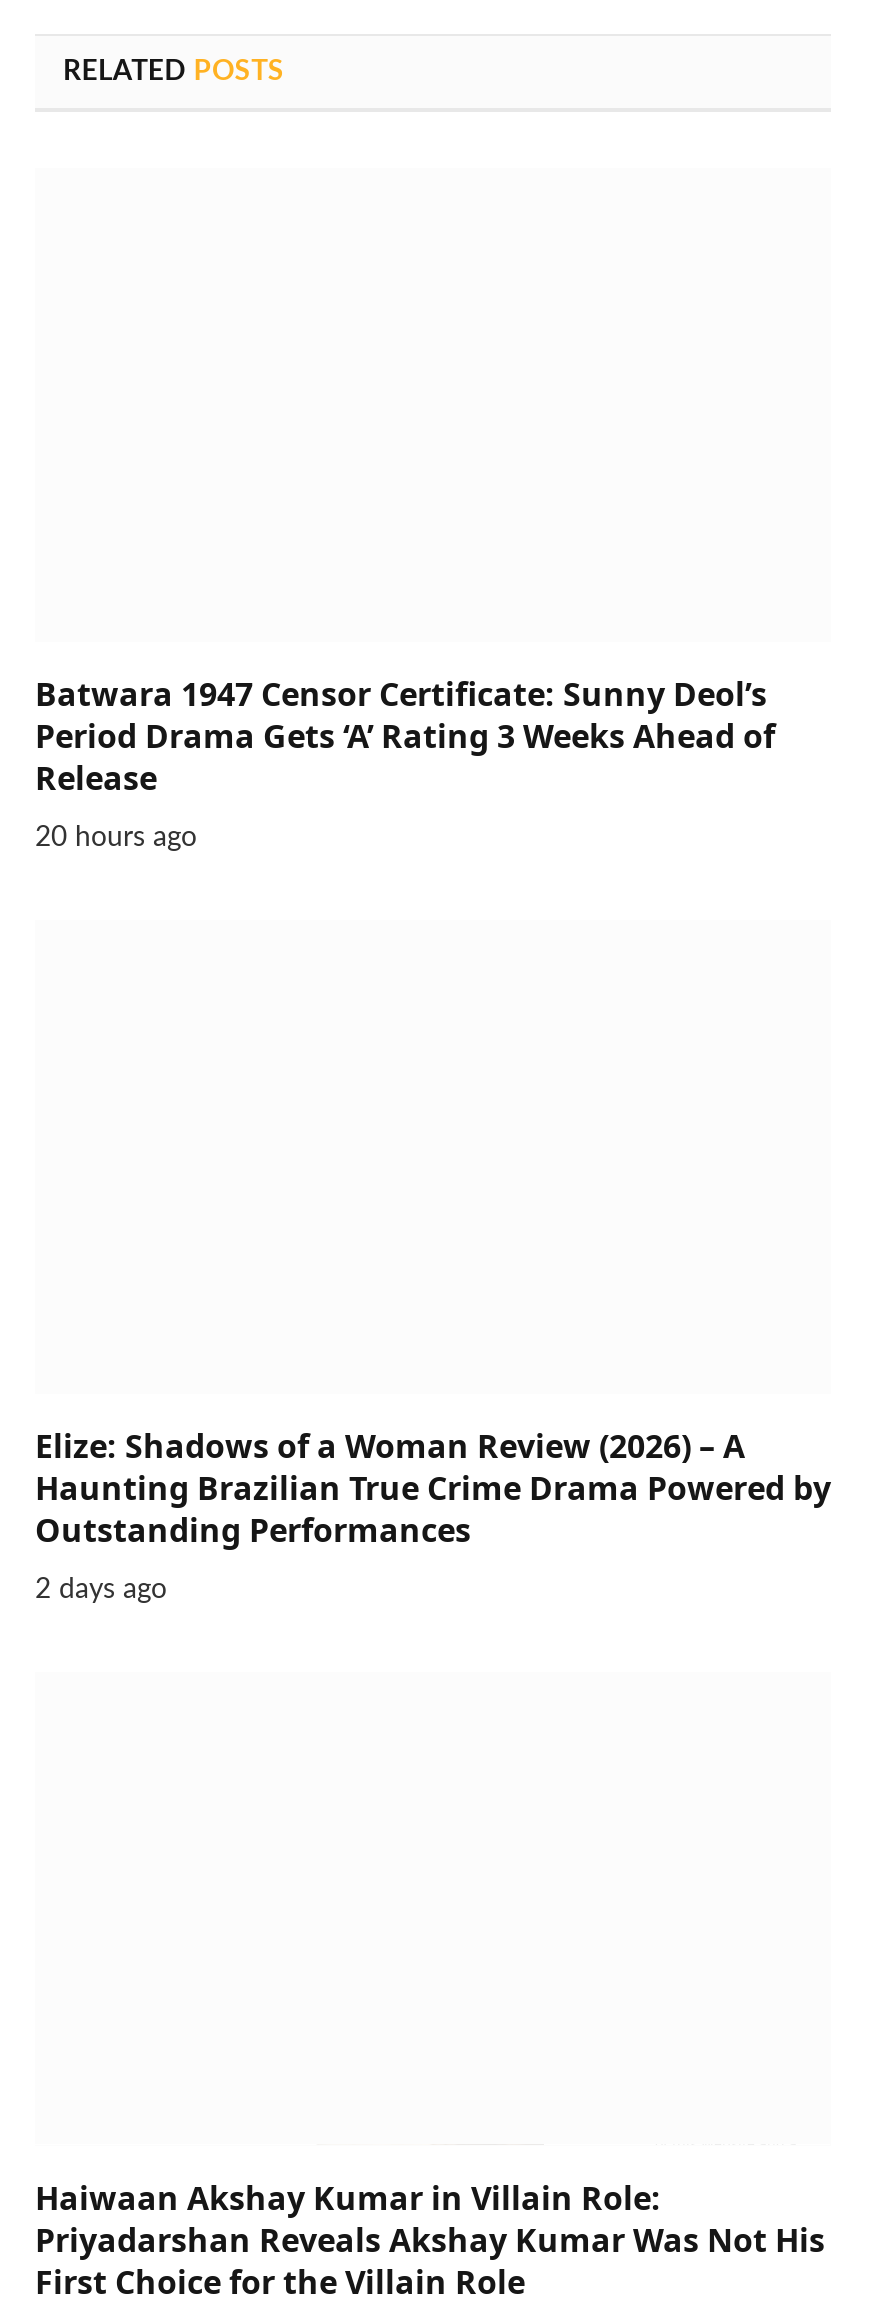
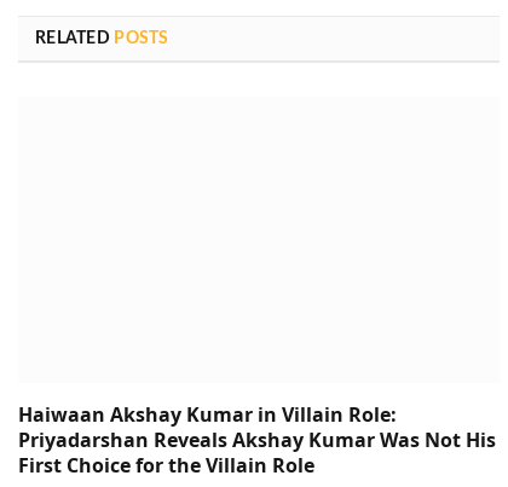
[35,672,775,852] Batwara 1947 Censor Certificate: Sunny Deol’s | Period Drama Gets ‘A’ Rating 3 Weeks Ahead of | Release | 20 hours ago -> none
[35,1424,831,1604] Elize: Shadows of a Woman Review (2026) – A | Haunting Brazilian True Crime Drama Powered by | Outstanding Performances | 2 days ago -> none

